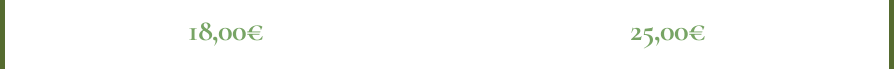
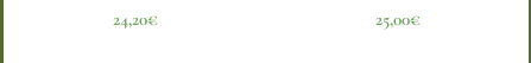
[188,12,264,48] 18,00€ -> [112,8,157,29] 24,20€

